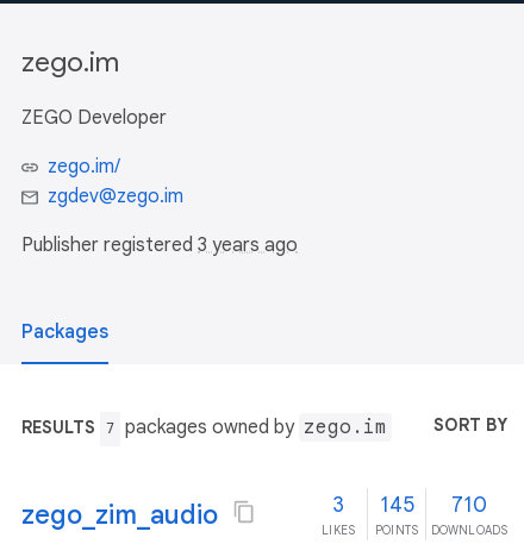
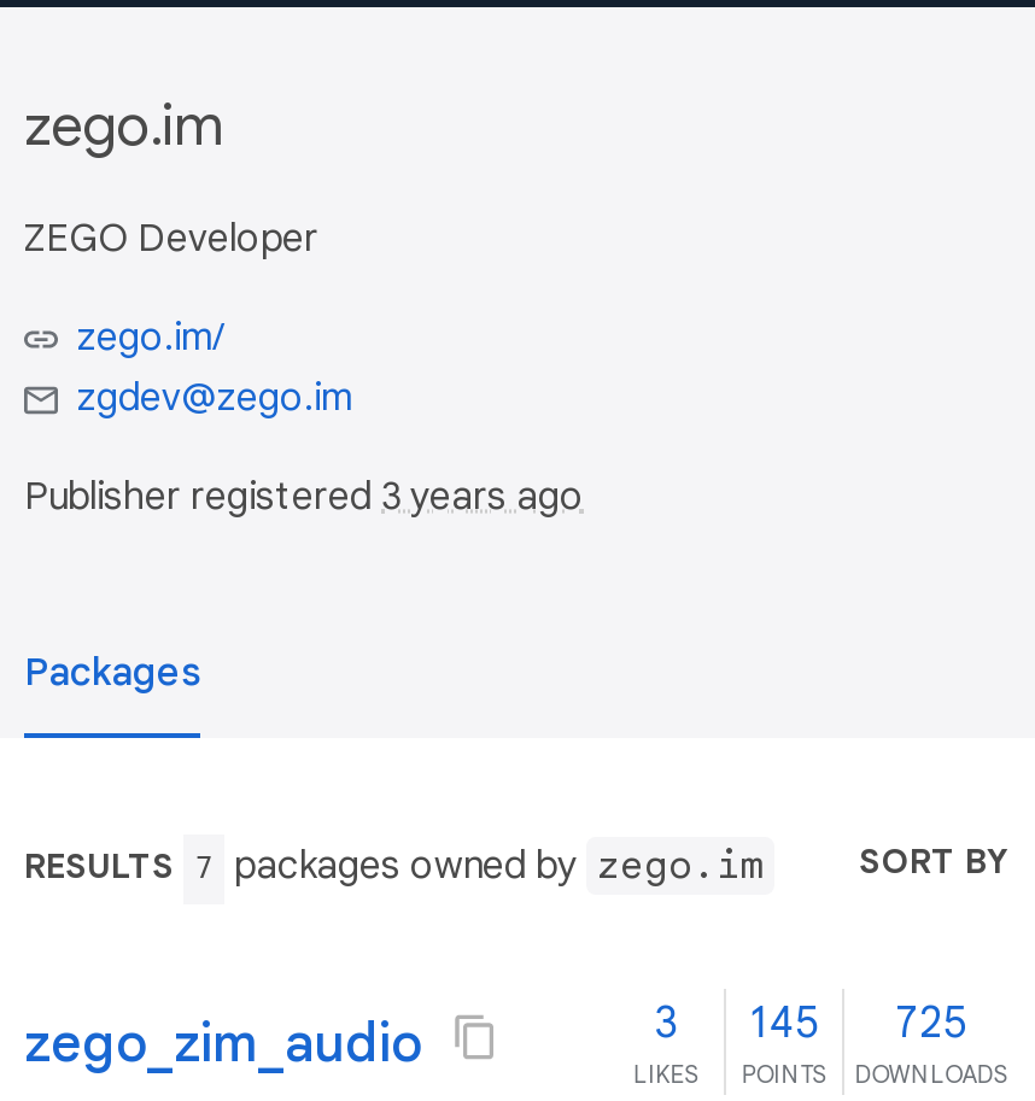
[332,492,487,518] 3 145 710 -> [654,996,967,1049] 3 145 725

